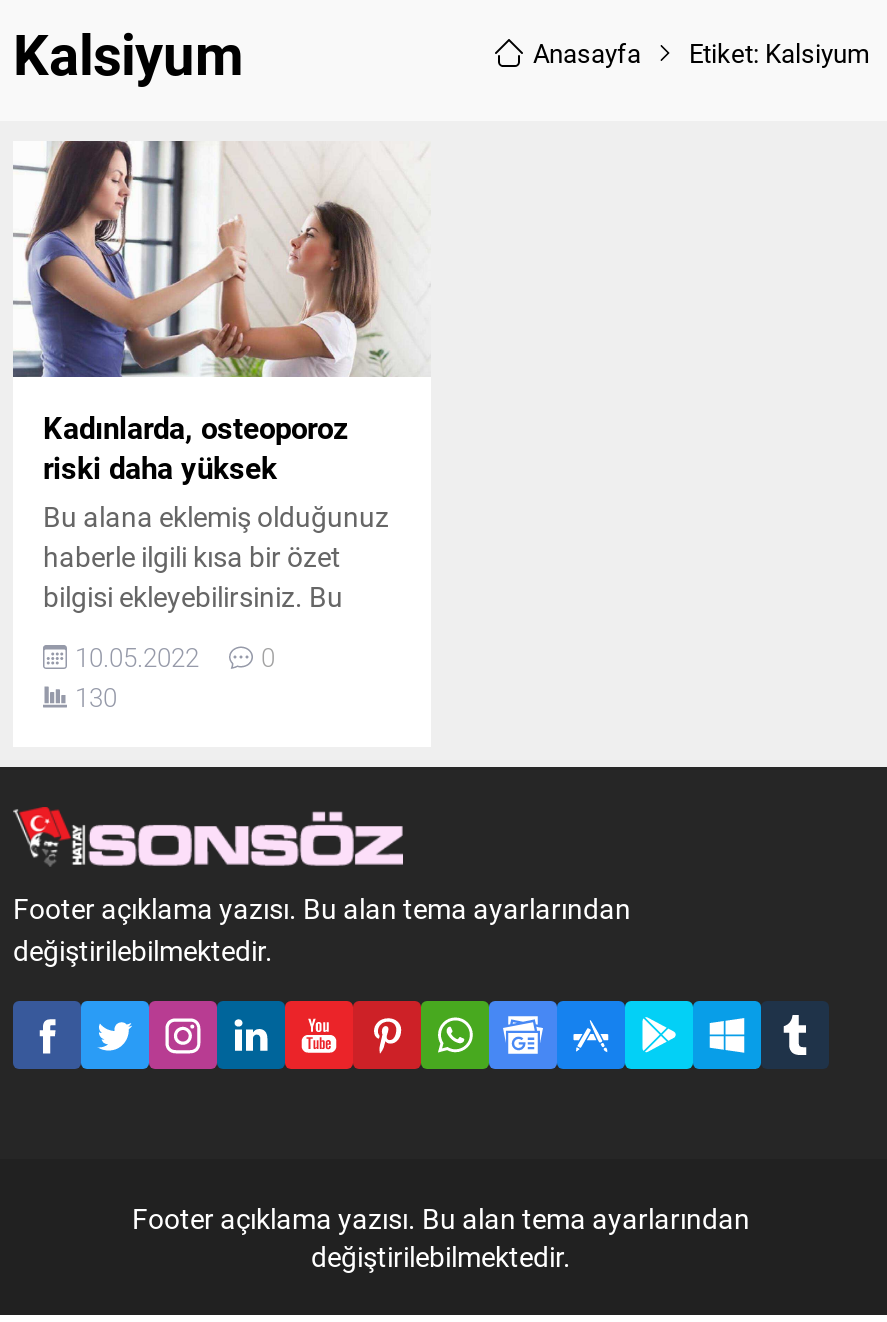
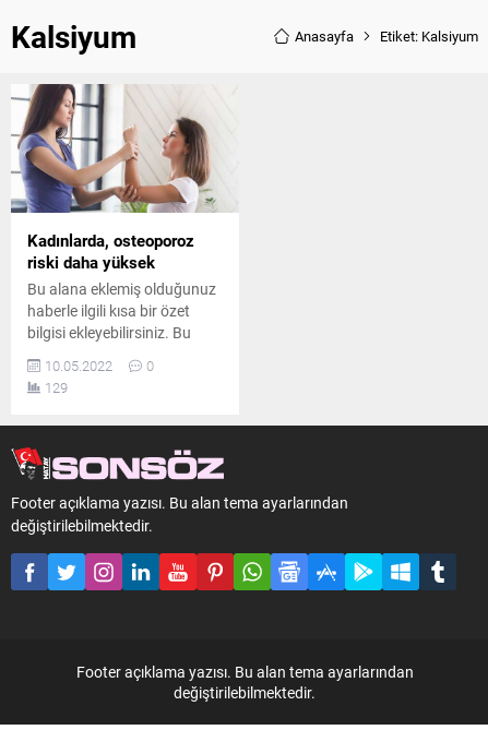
[75,678,117,714] 130 -> [45,377,68,397] 129

